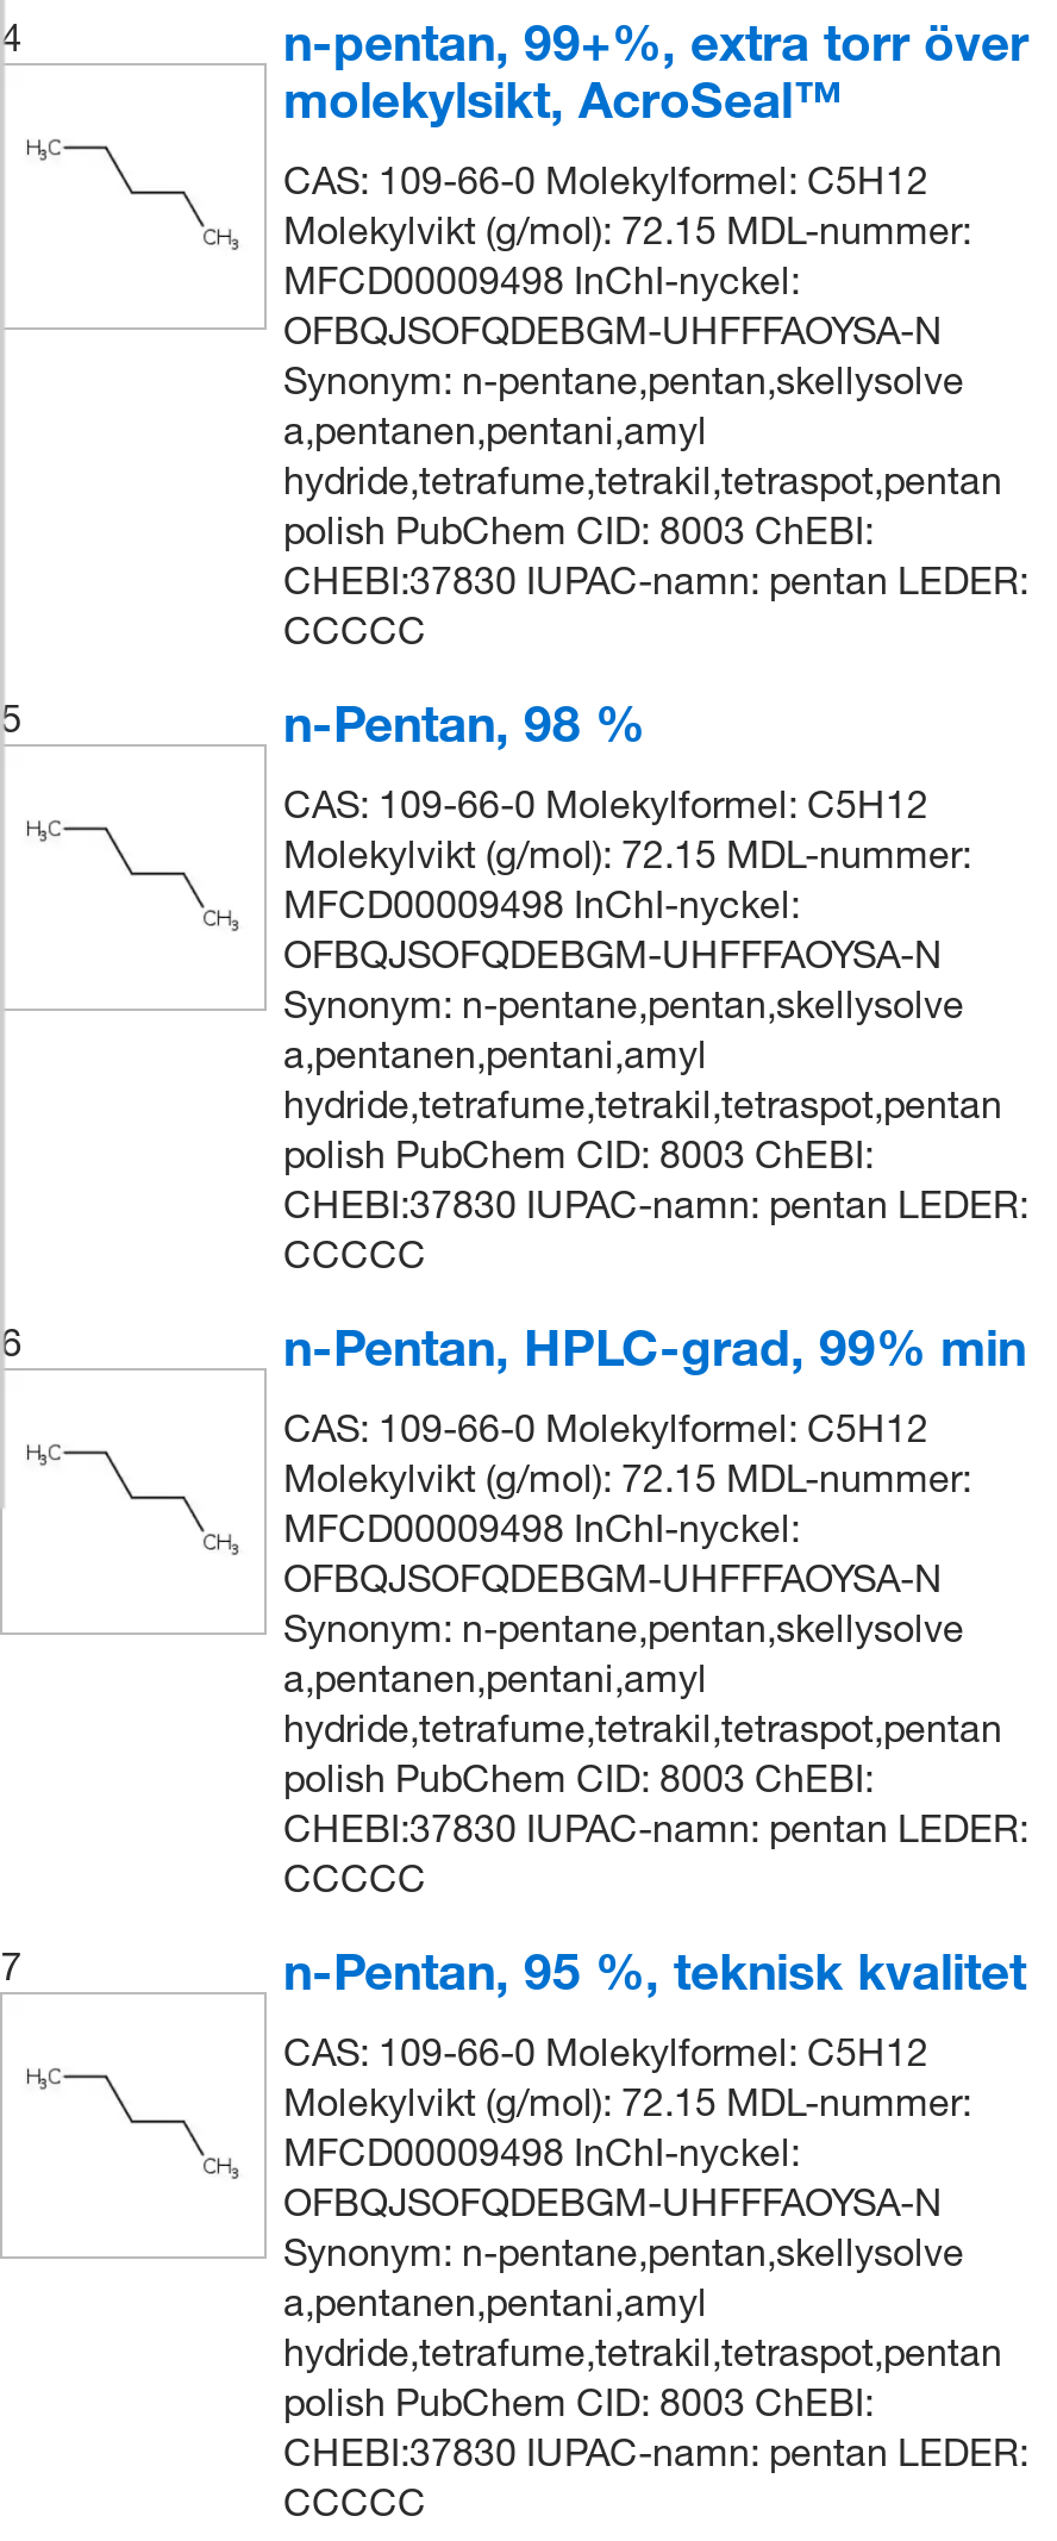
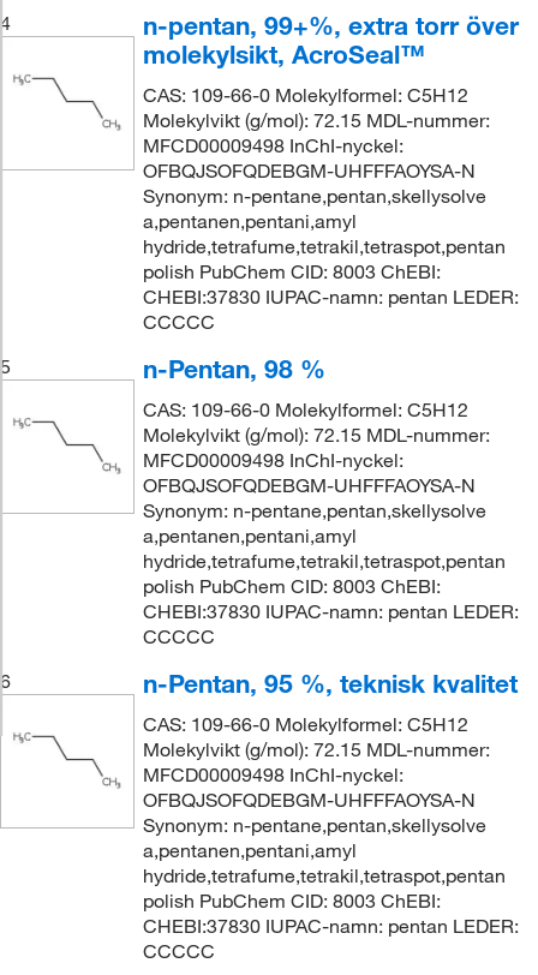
[0,1316,1028,1990] n-Pentan, HPLC-grad, 99% min | CAS: 109-66-0 Molekylformel: C5H12 | Molekylvikt (g/mol): 72.15 MDL-nummer: | MFCD00009498 InChI-nyckel: | OFBQJSOFQDEBGM-UHFFFAOYSA-N | Synonym: n-pentane,pentan,skellysolve | a,pentanen,pentani,amyl | hydride,tetrafume,tetrakil,tetraspot,pentan | polish PubChem CID: 8003 ChEBI: | CHEBI:37830 IUPAC-namn: pentan LEDER: | CCCCC | 7 -> none

